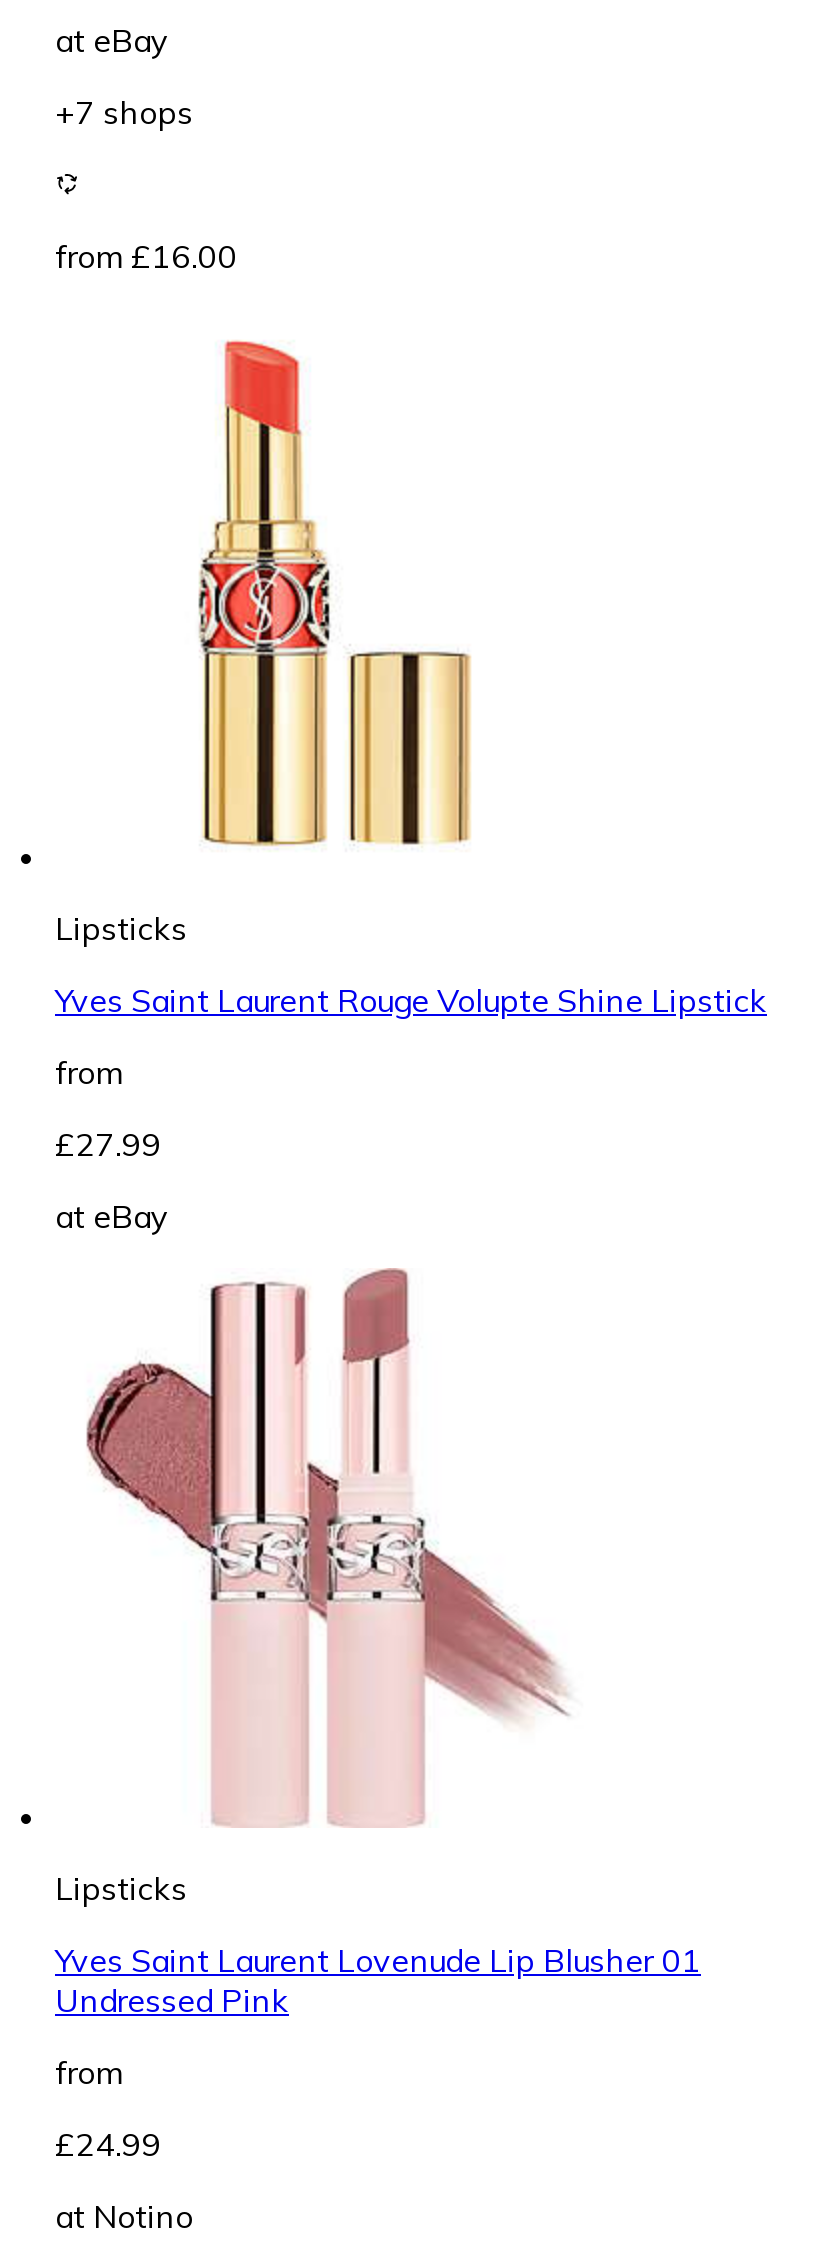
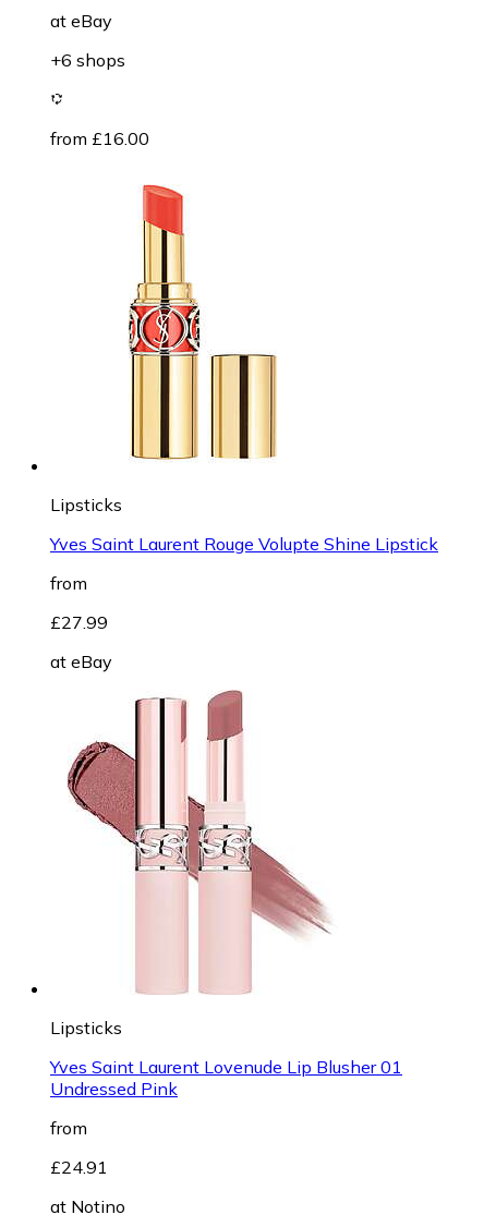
[55,92,193,132] +7 shops -> [50,49,125,71] +6 shops
[55,2124,161,2164] £24.99 -> [50,1156,108,1178] £24.91

